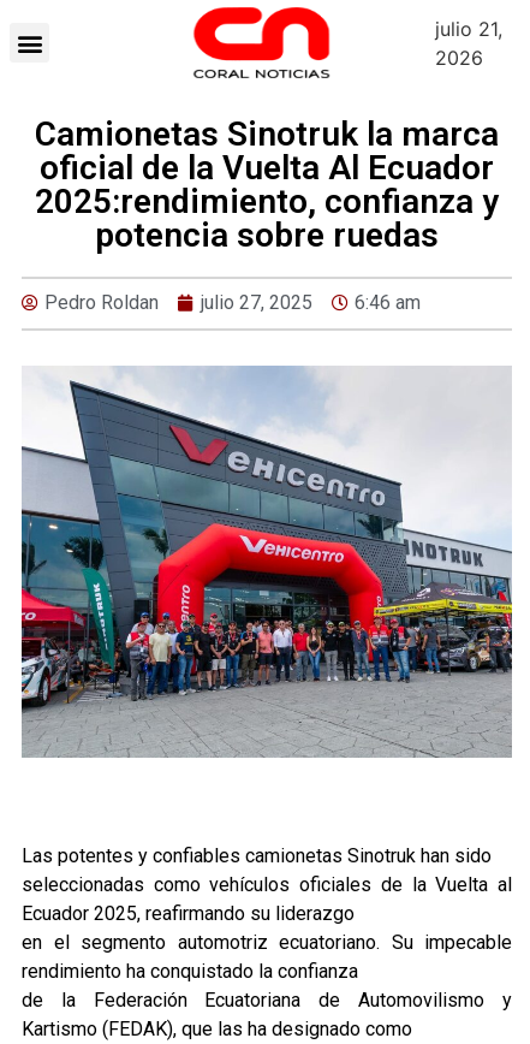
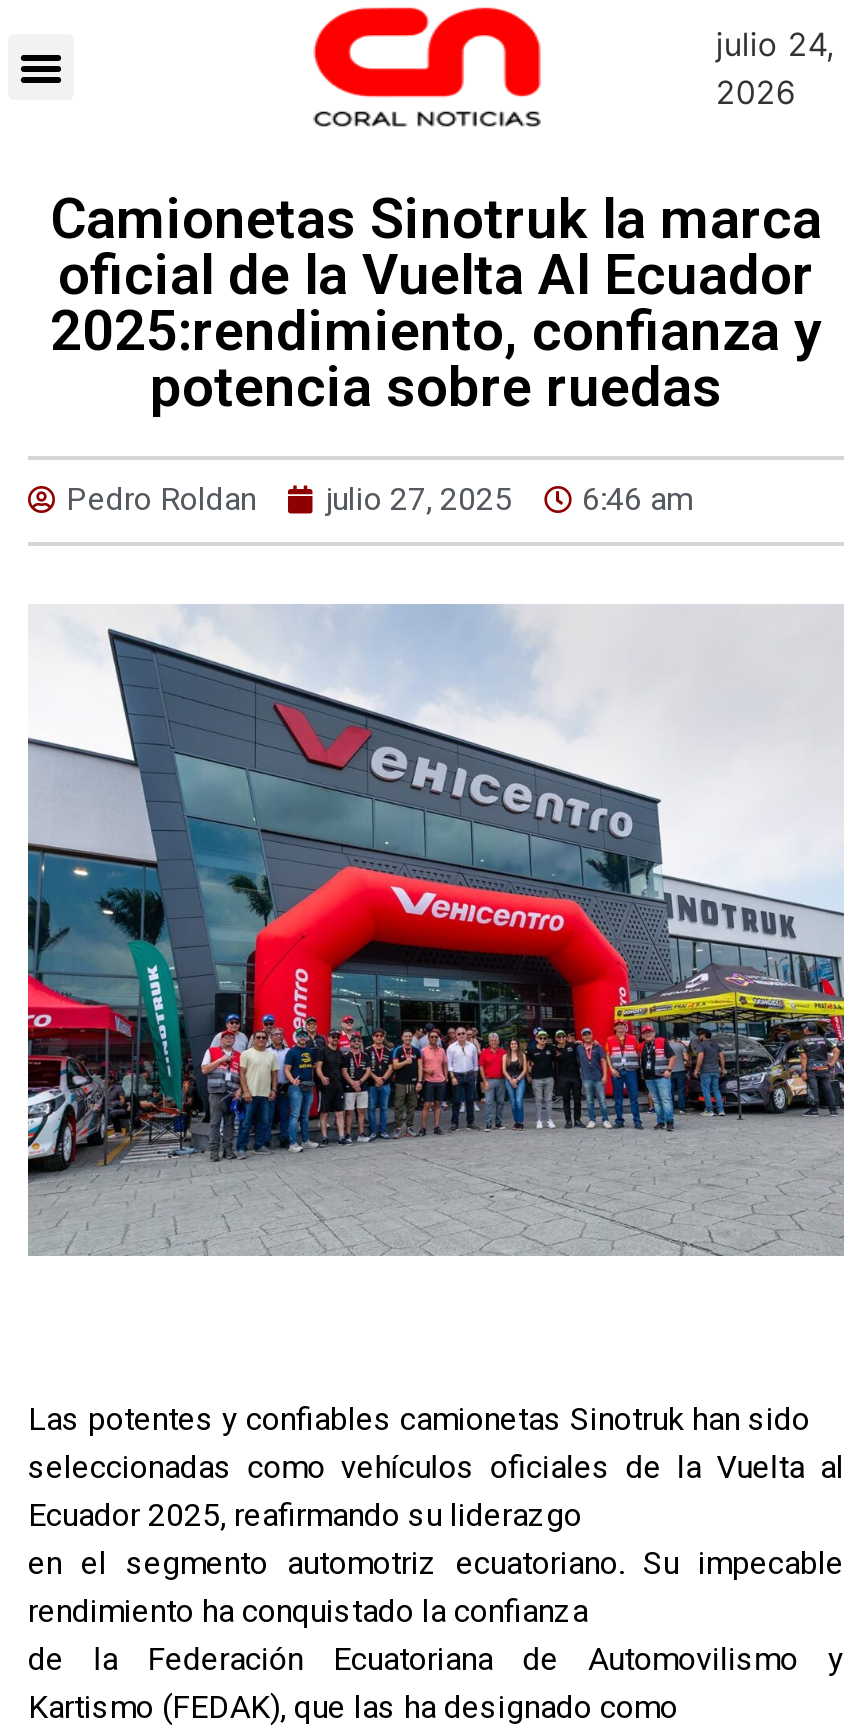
[435,16,502,40] julio 21, -> [716,23,834,63] julio 24,

